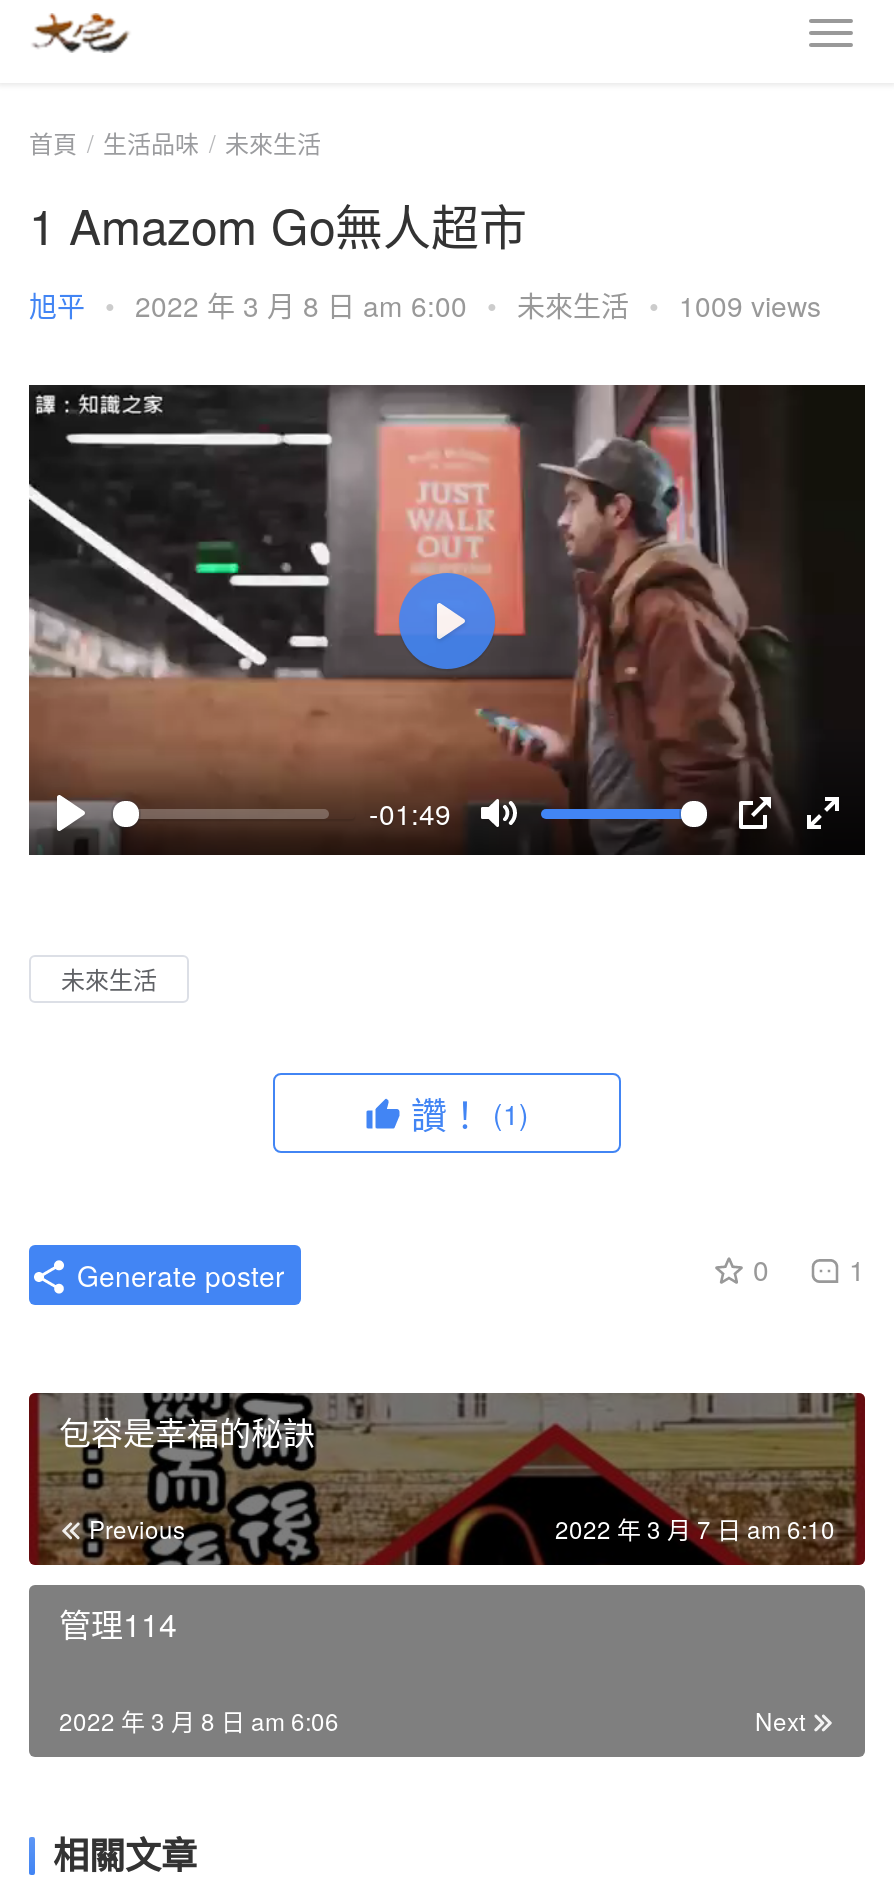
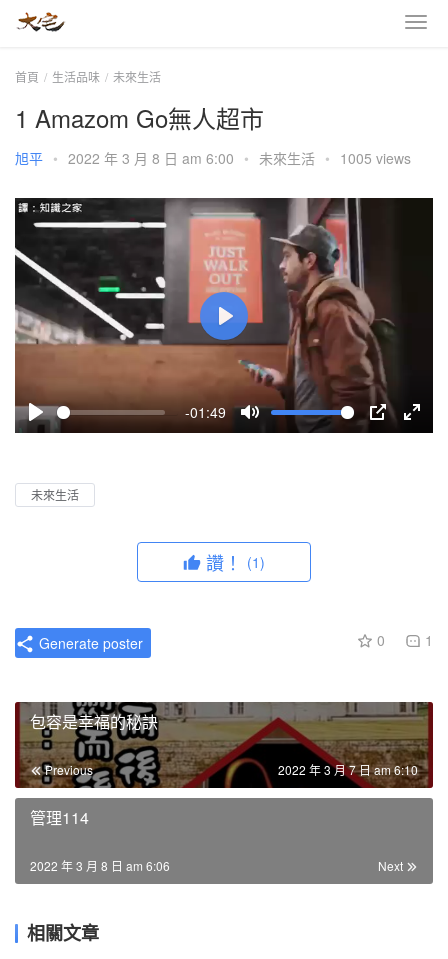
[29,285,821,325] 旭平 • 2022 年 3 月 8 日 am 6:00 • 未來生活 • 1009 views -> [15,148,411,168] 旭平 • 2022 年 3 月 8 日 am 6:00 • 未來生活 • 1005 views

